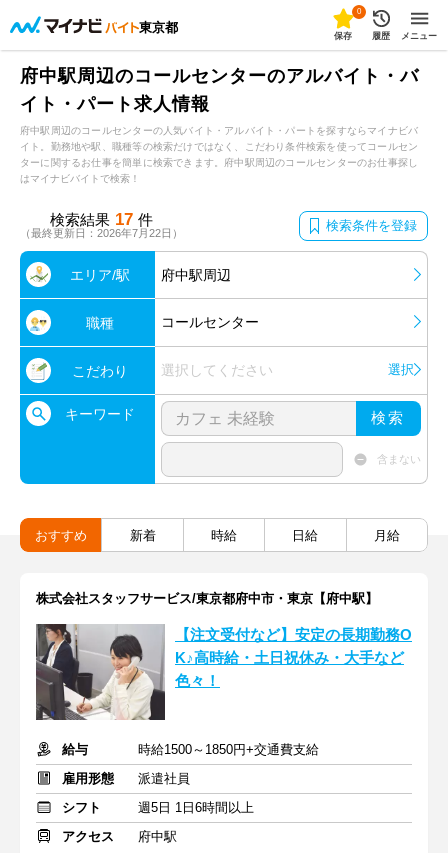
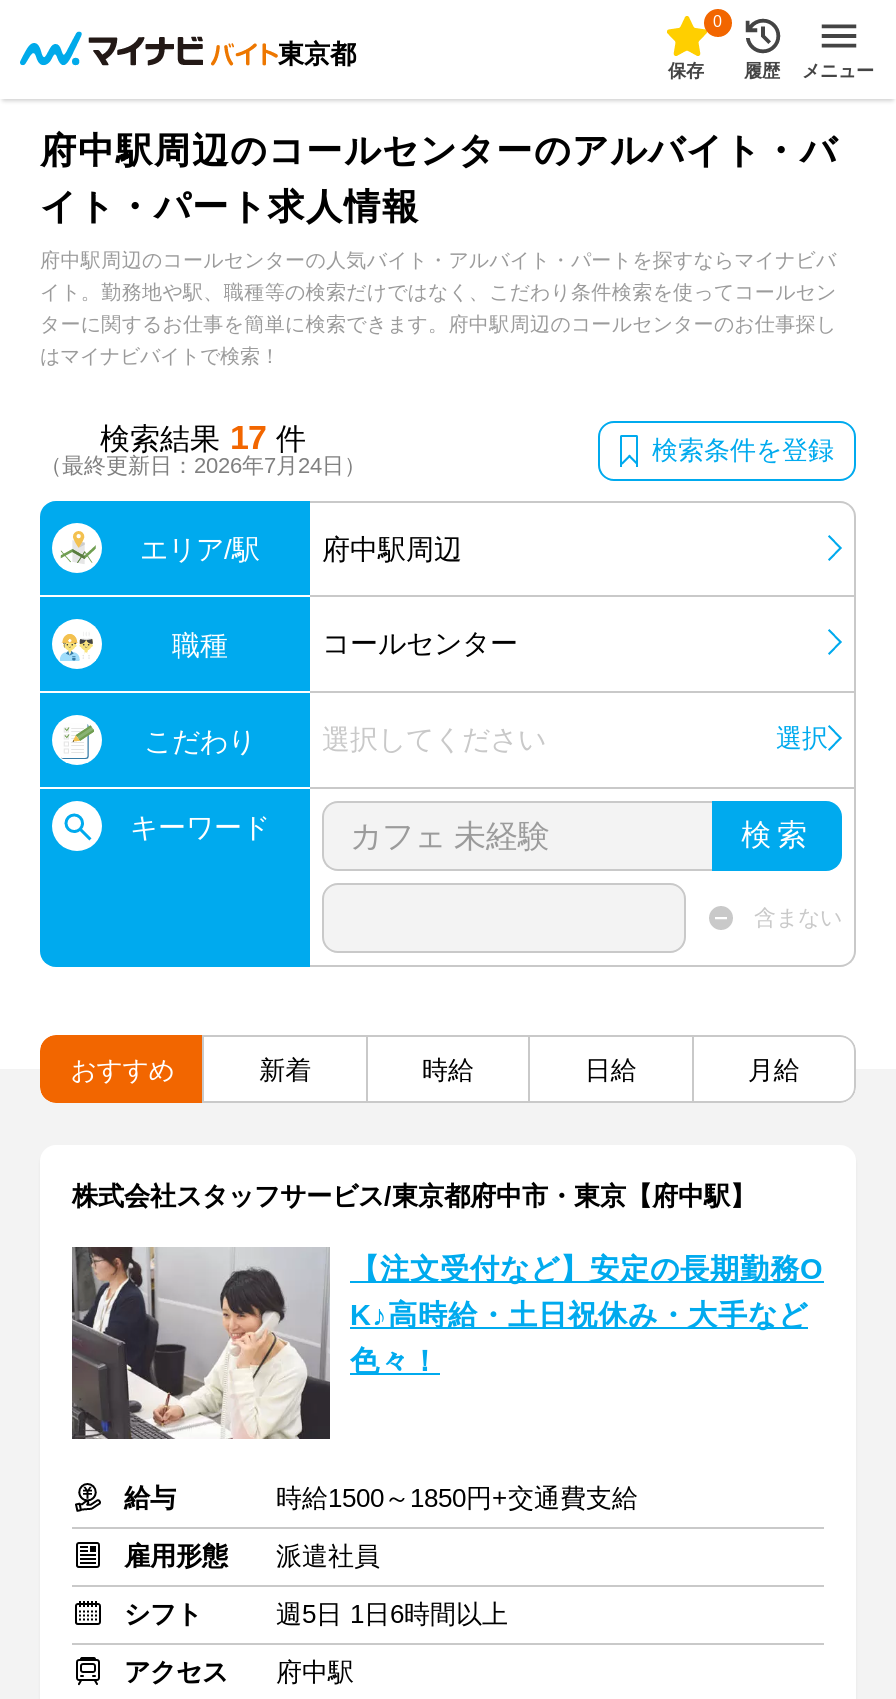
[20,227,183,239] （最終更新日：2026年7月22日） -> [40,453,366,477] （最終更新日：2026年7月24日）

